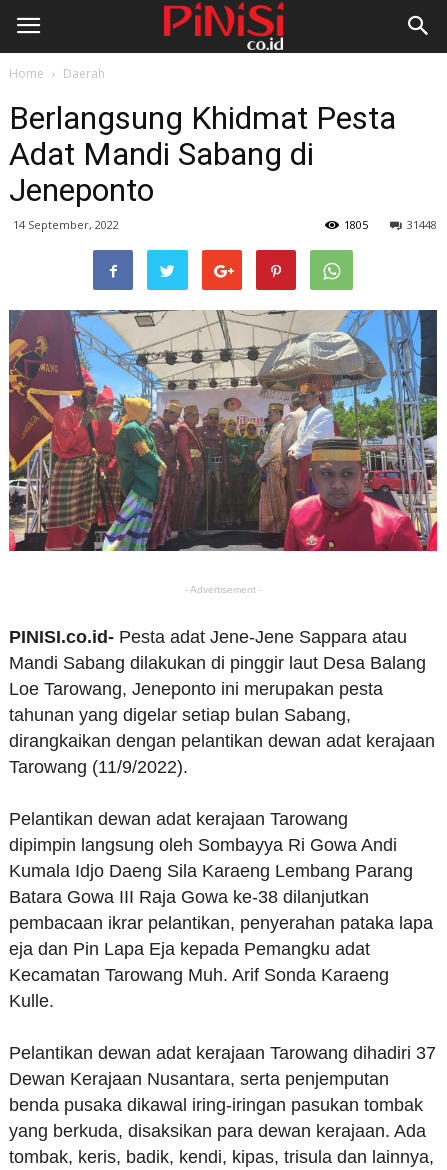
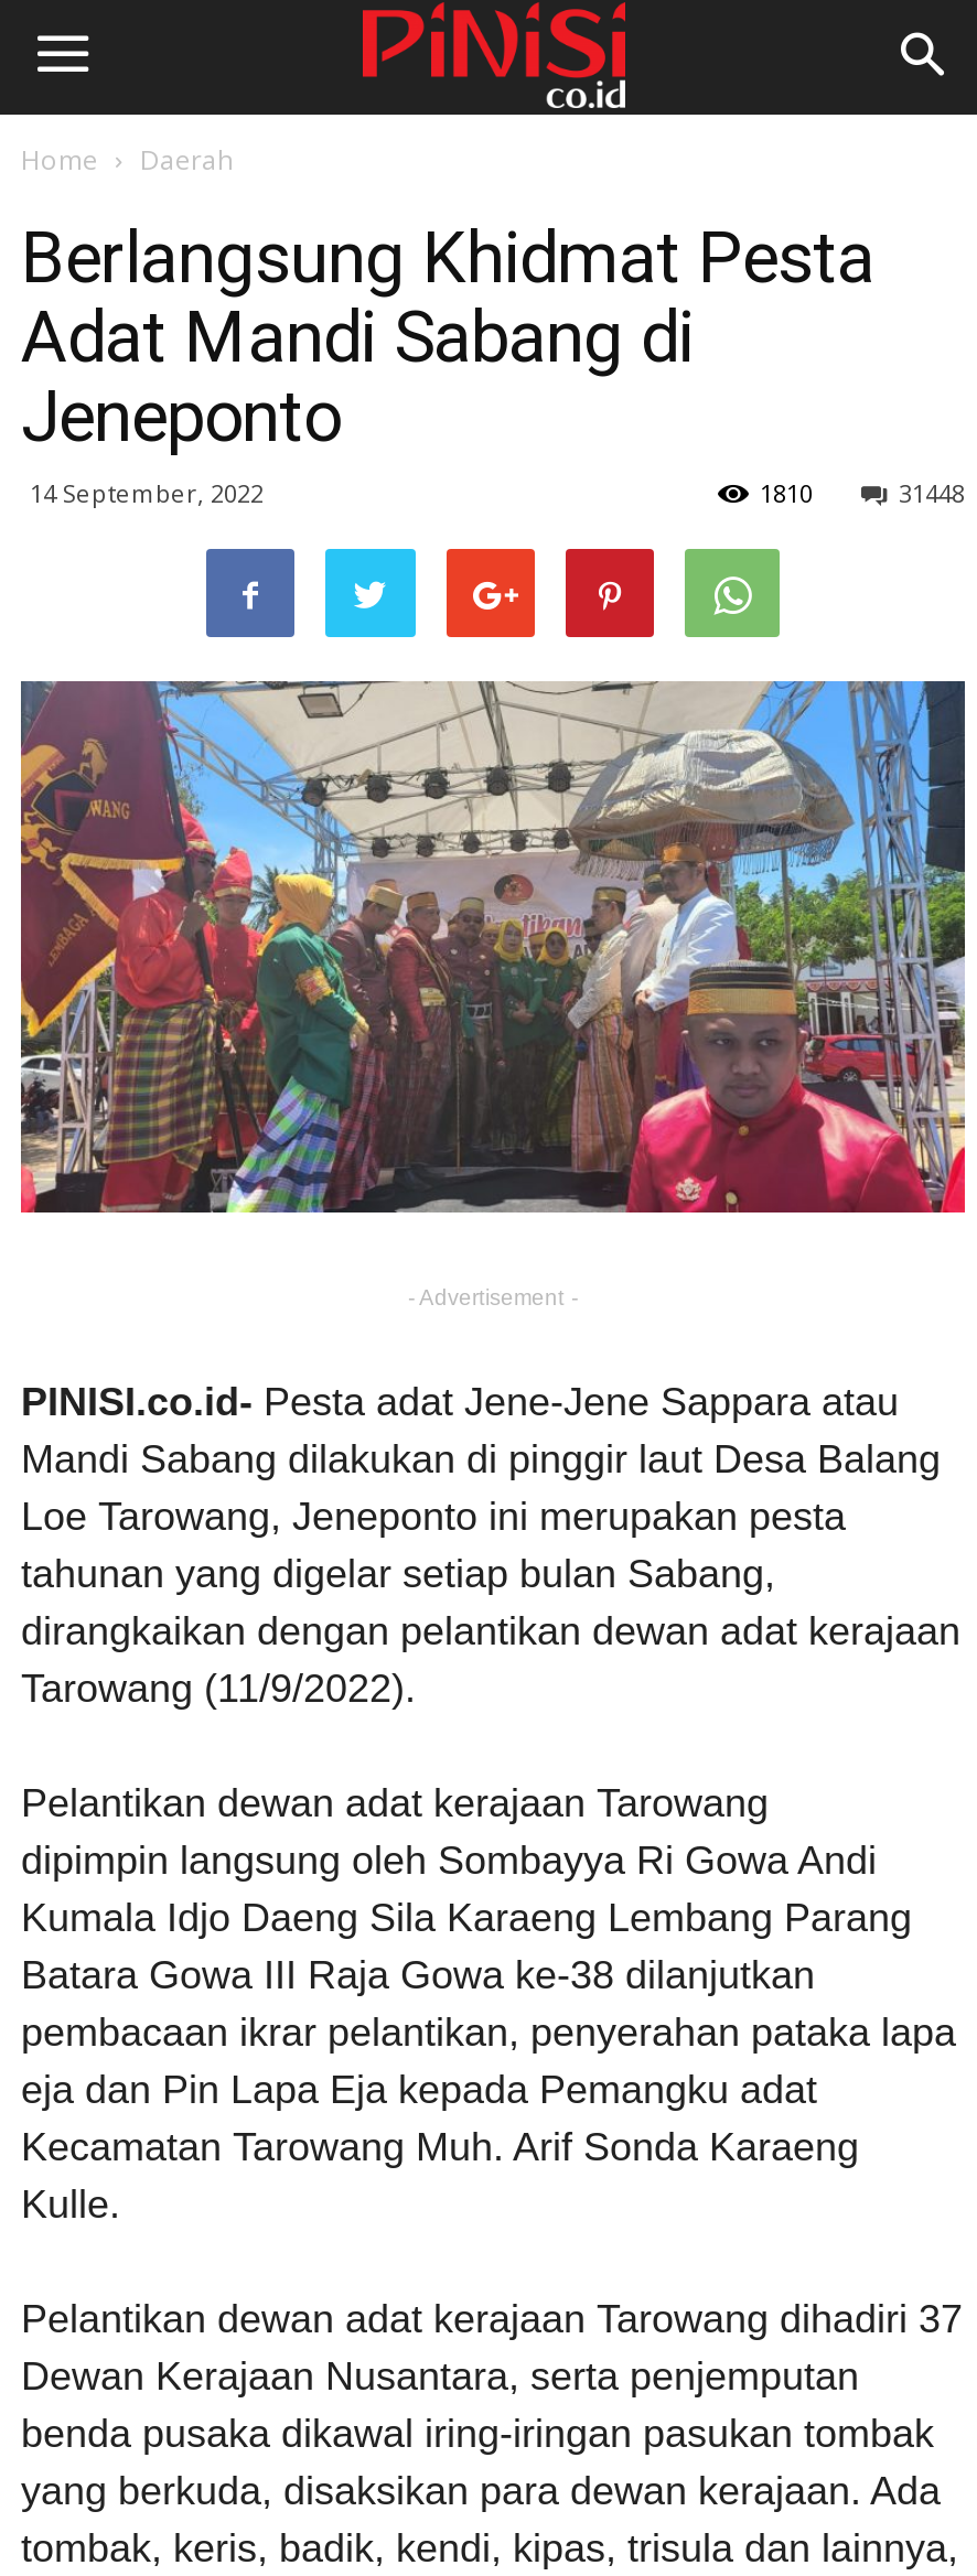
[344,217,368,232] 1805 -> [760,476,813,509] 1810

